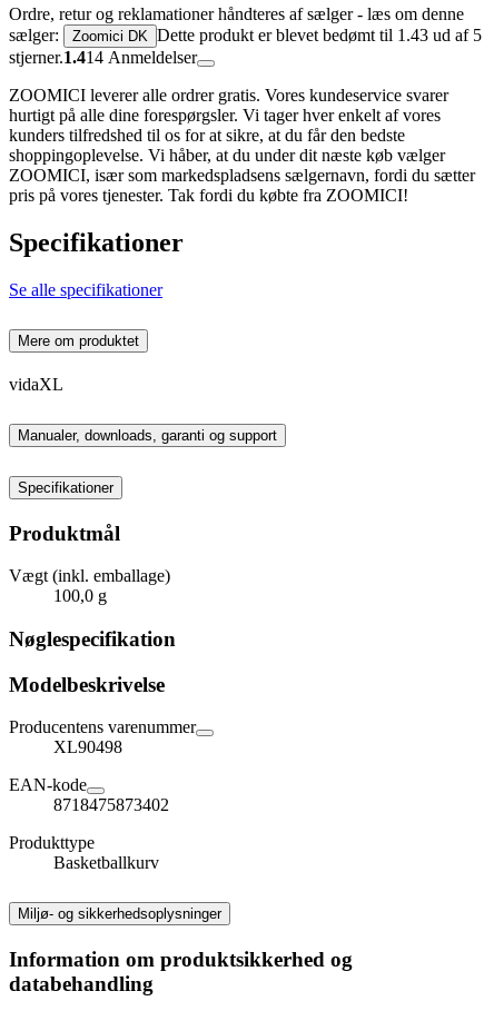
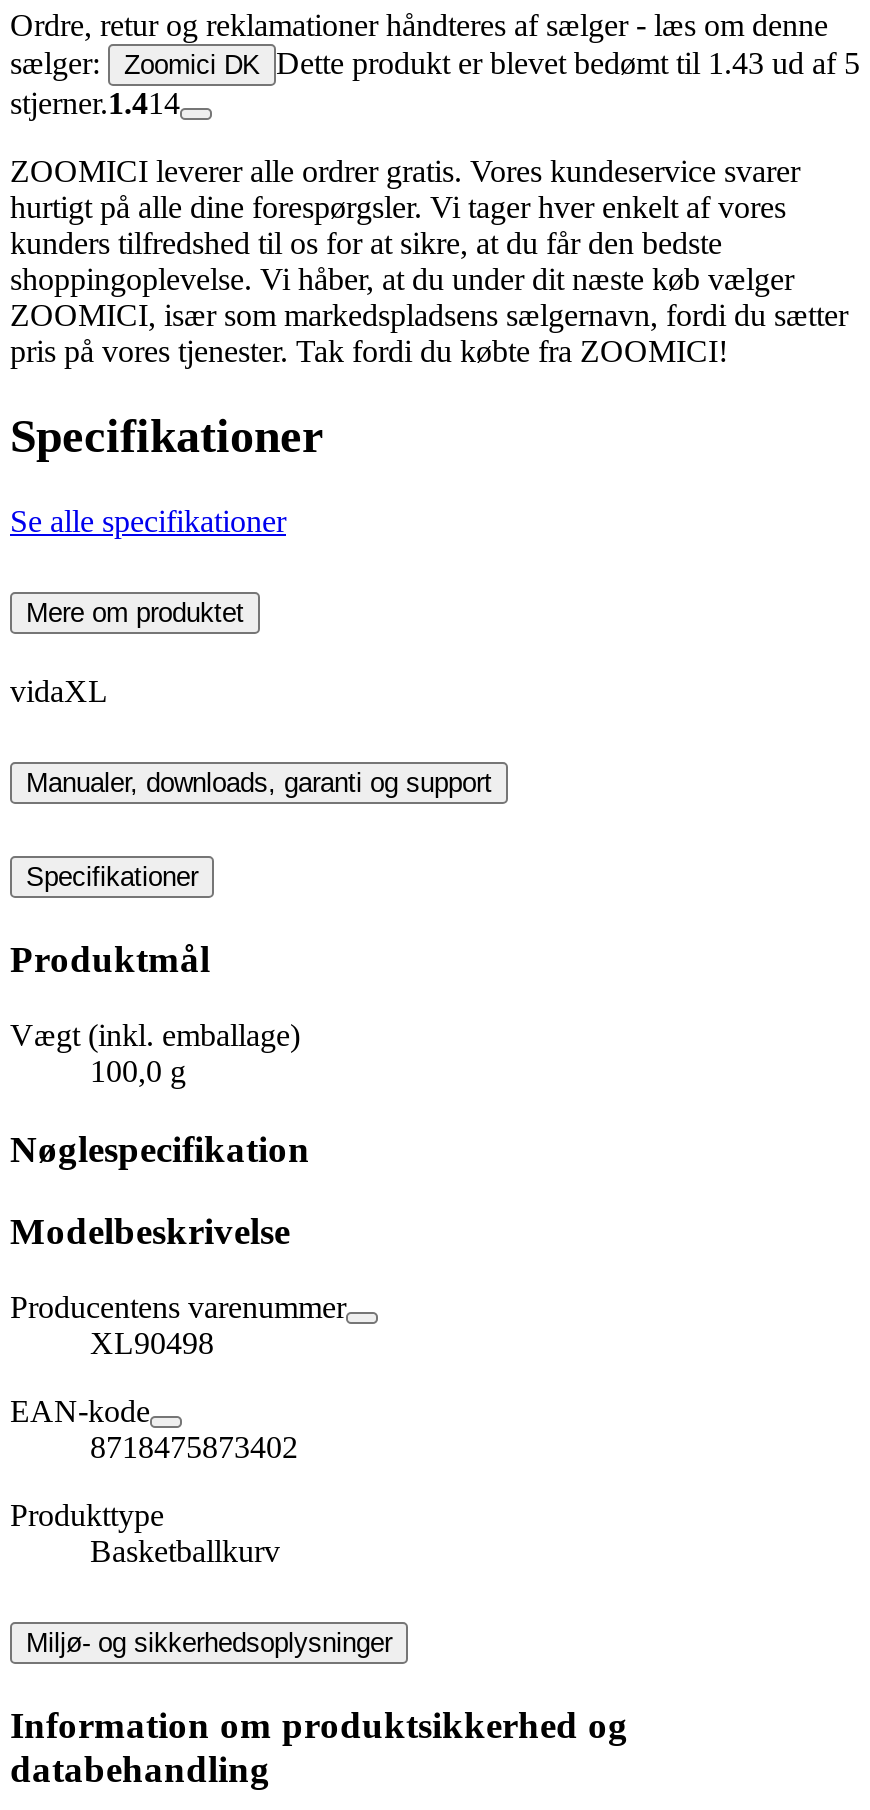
[9,48,197,67] stjerner.1.414 Anmeldelser -> [10,86,180,120] stjerner.1.414

